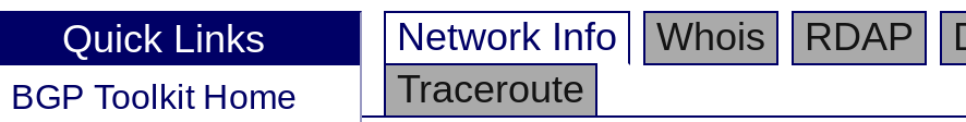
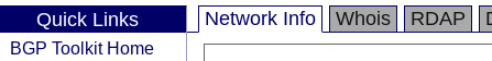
[397,68,584,111] Traceroute -> none

